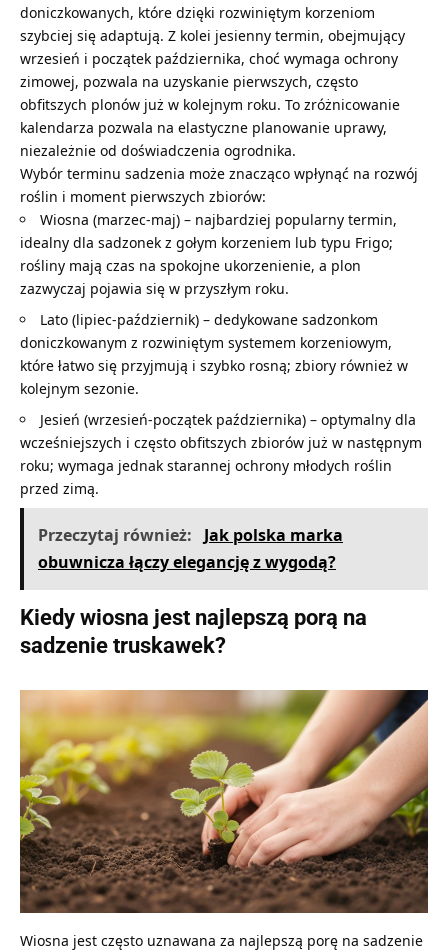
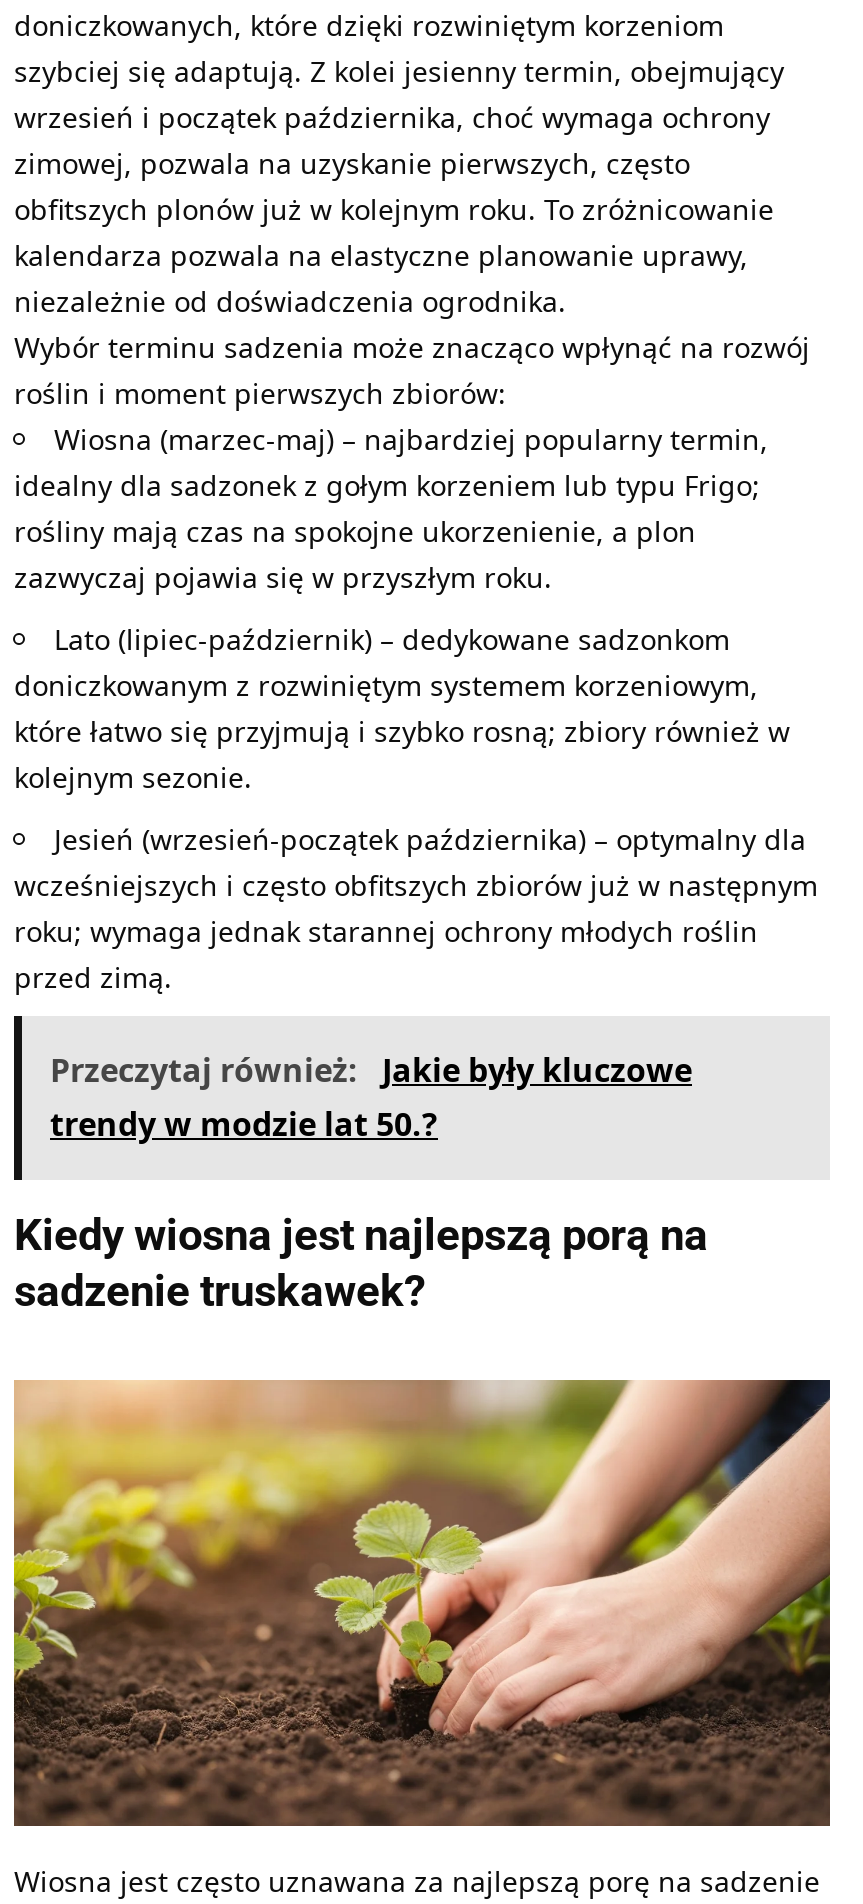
[38,524,343,573] Przeczytaj również: Jak polska marka | obuwnicza łączy elegancję z wygodą? -> [50,1048,692,1146] Przeczytaj również: Jakie były kluczowe | trendy w modzie lat 50.?

